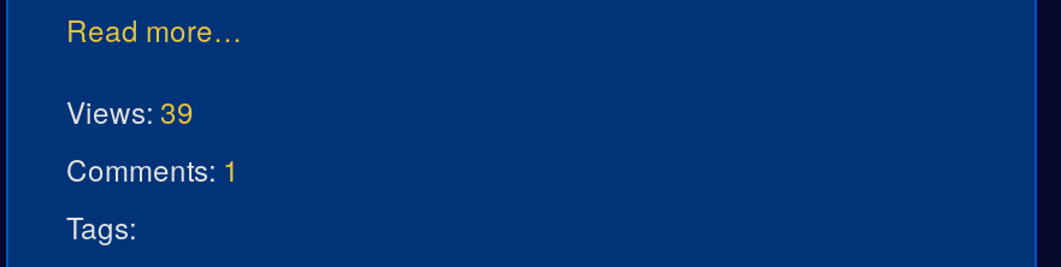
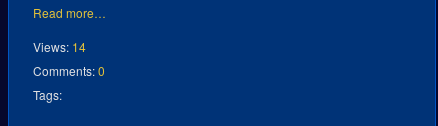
[66,91,194,132] Views: 39 -> [33,38,86,55] Views: 14
[66,149,240,190] Comments: 1 -> [33,62,105,79] Comments: 0

